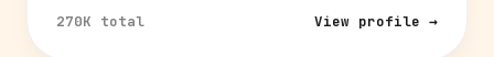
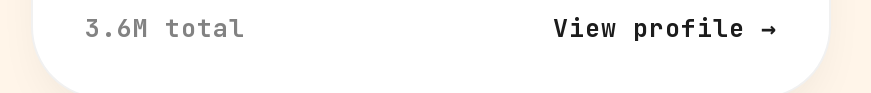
[56,12,144,31] 270K total -> [85,11,245,45] 3.6M total

